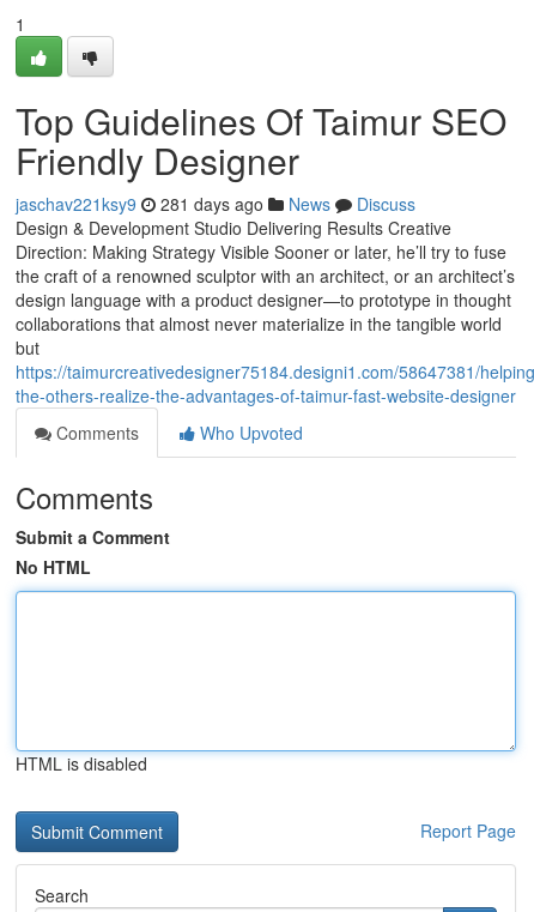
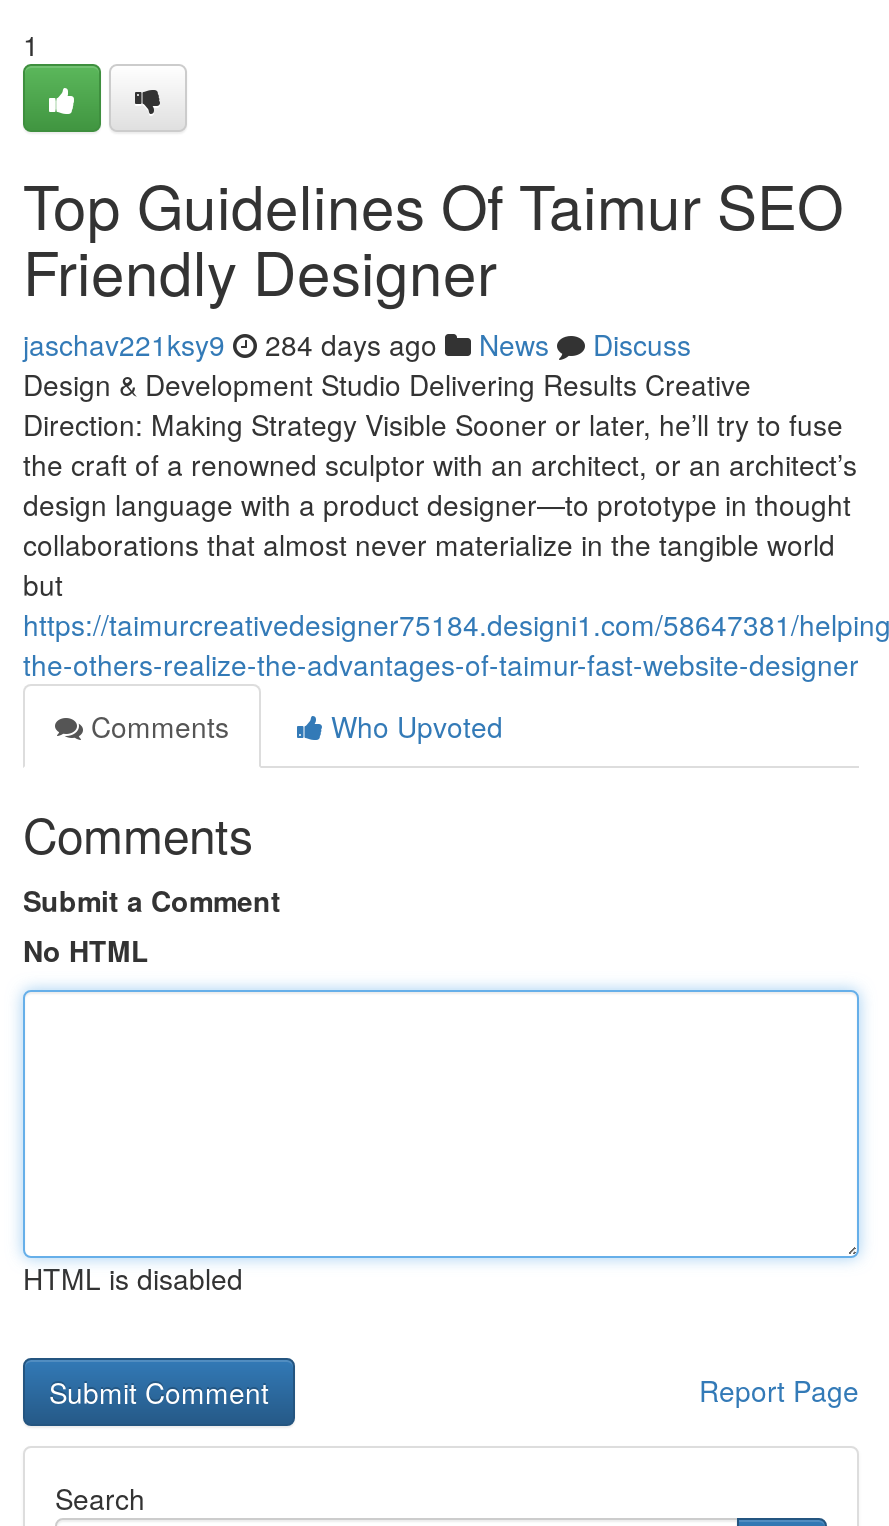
[16,192,415,216] jaschav221ksy9 281 days ago News Discuss -> [23,324,691,364] jaschav221ksy9 284 days ago News Discuss

